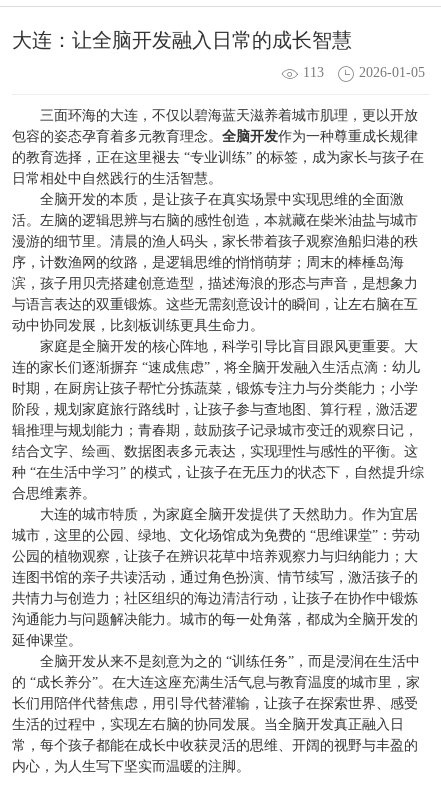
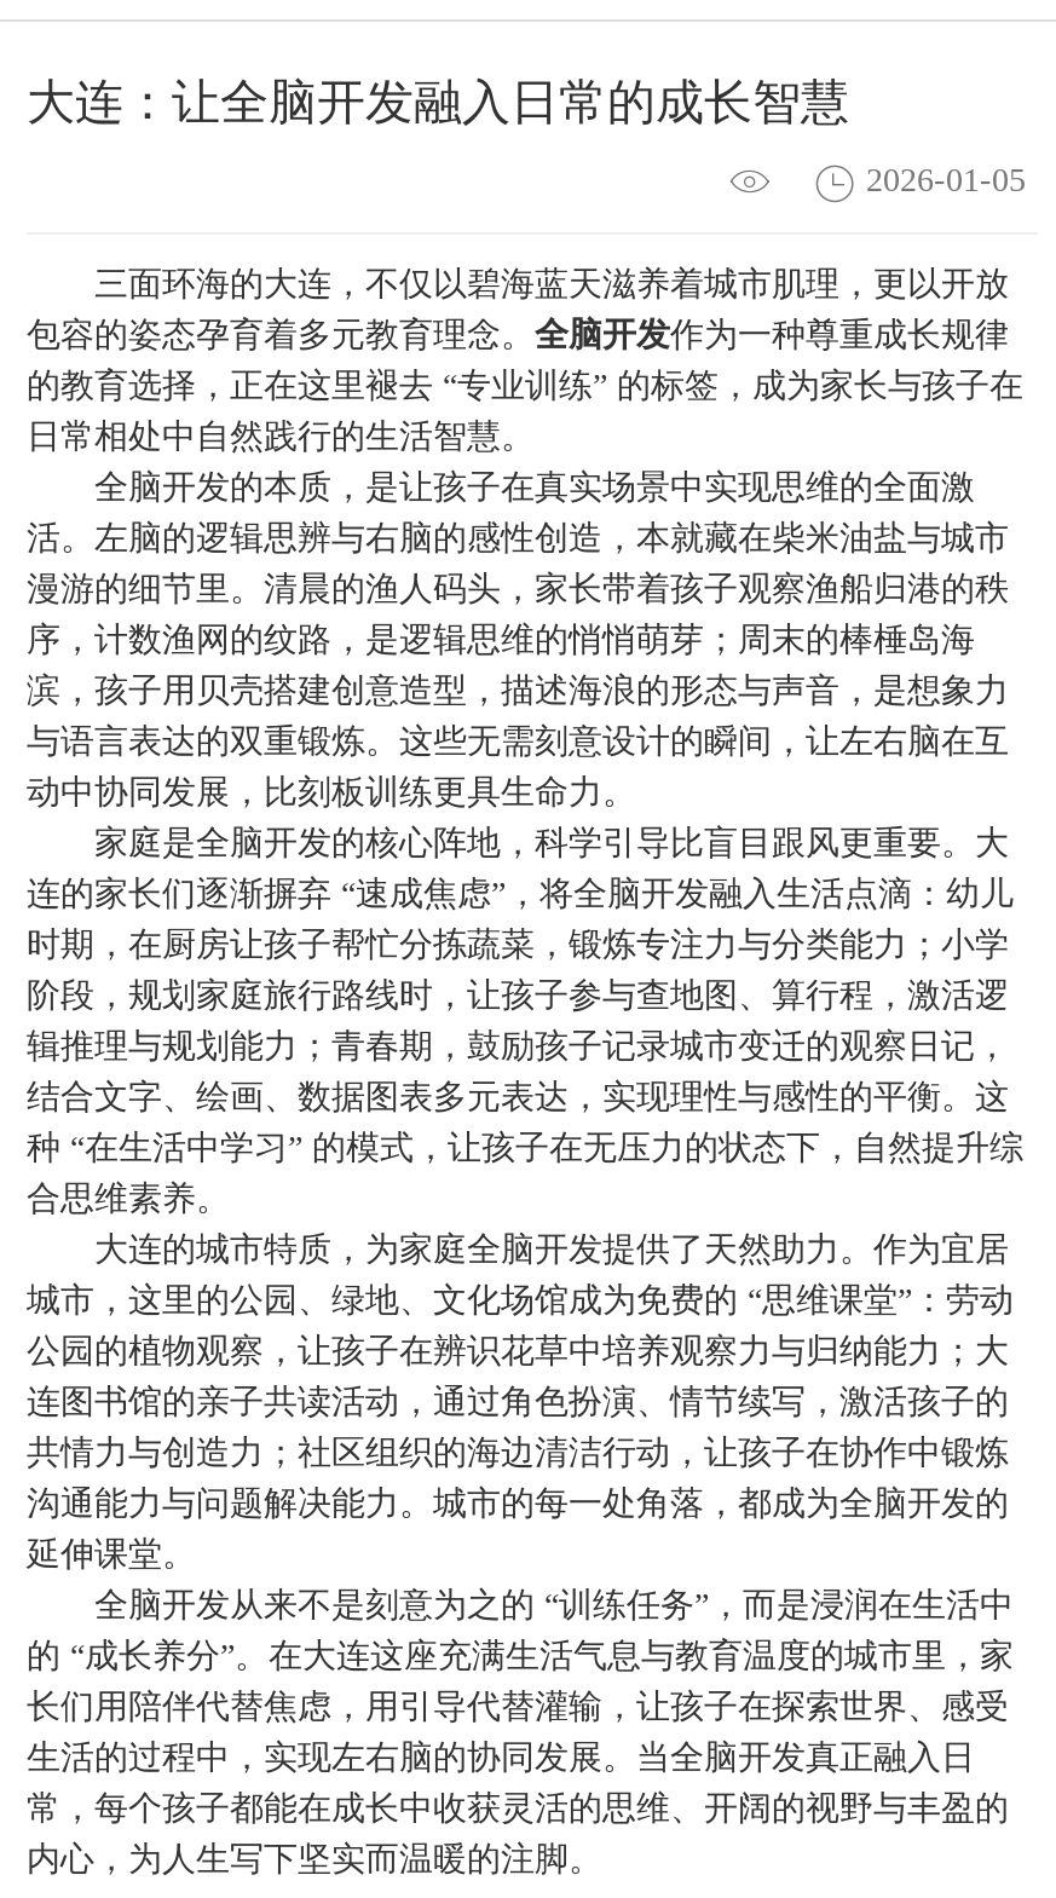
[303,65,324,80] 113 -> none

